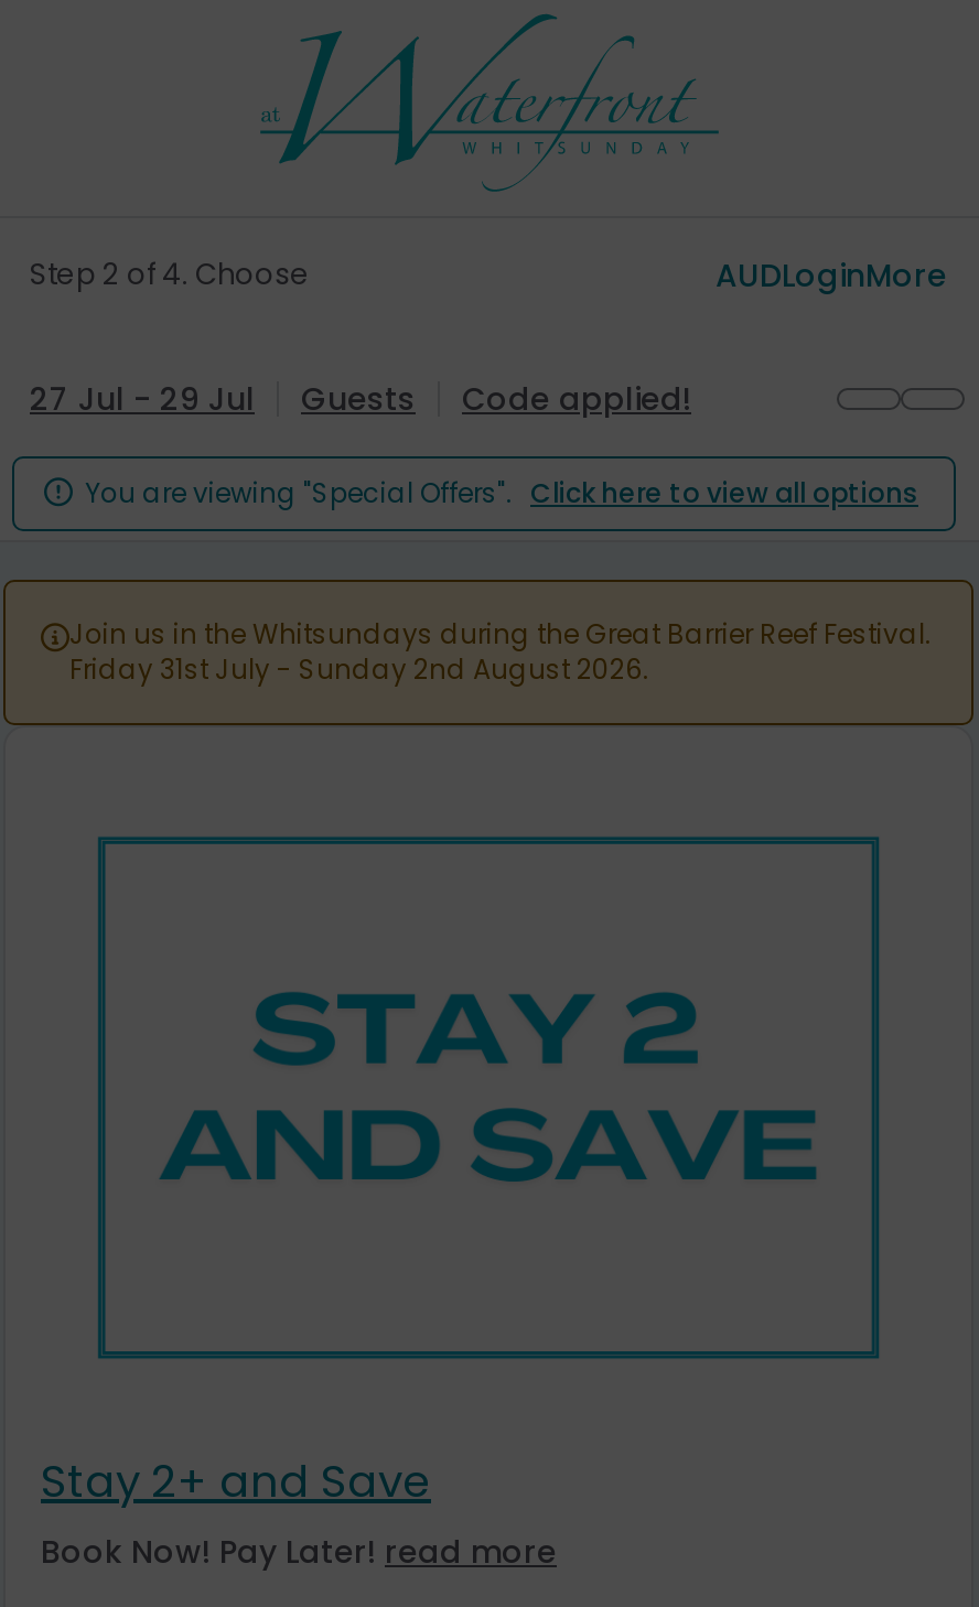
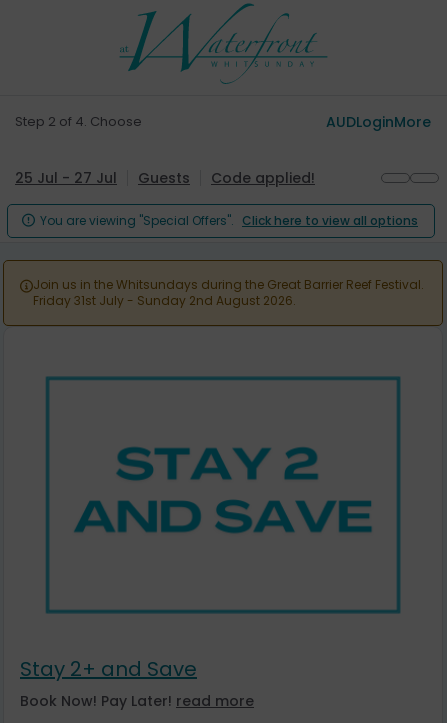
[30,376,691,420] 27 Jul - 29 Jul Guests Code applied! -> [15,168,315,188] 25 Jul - 27 Jul Guests Code applied!

